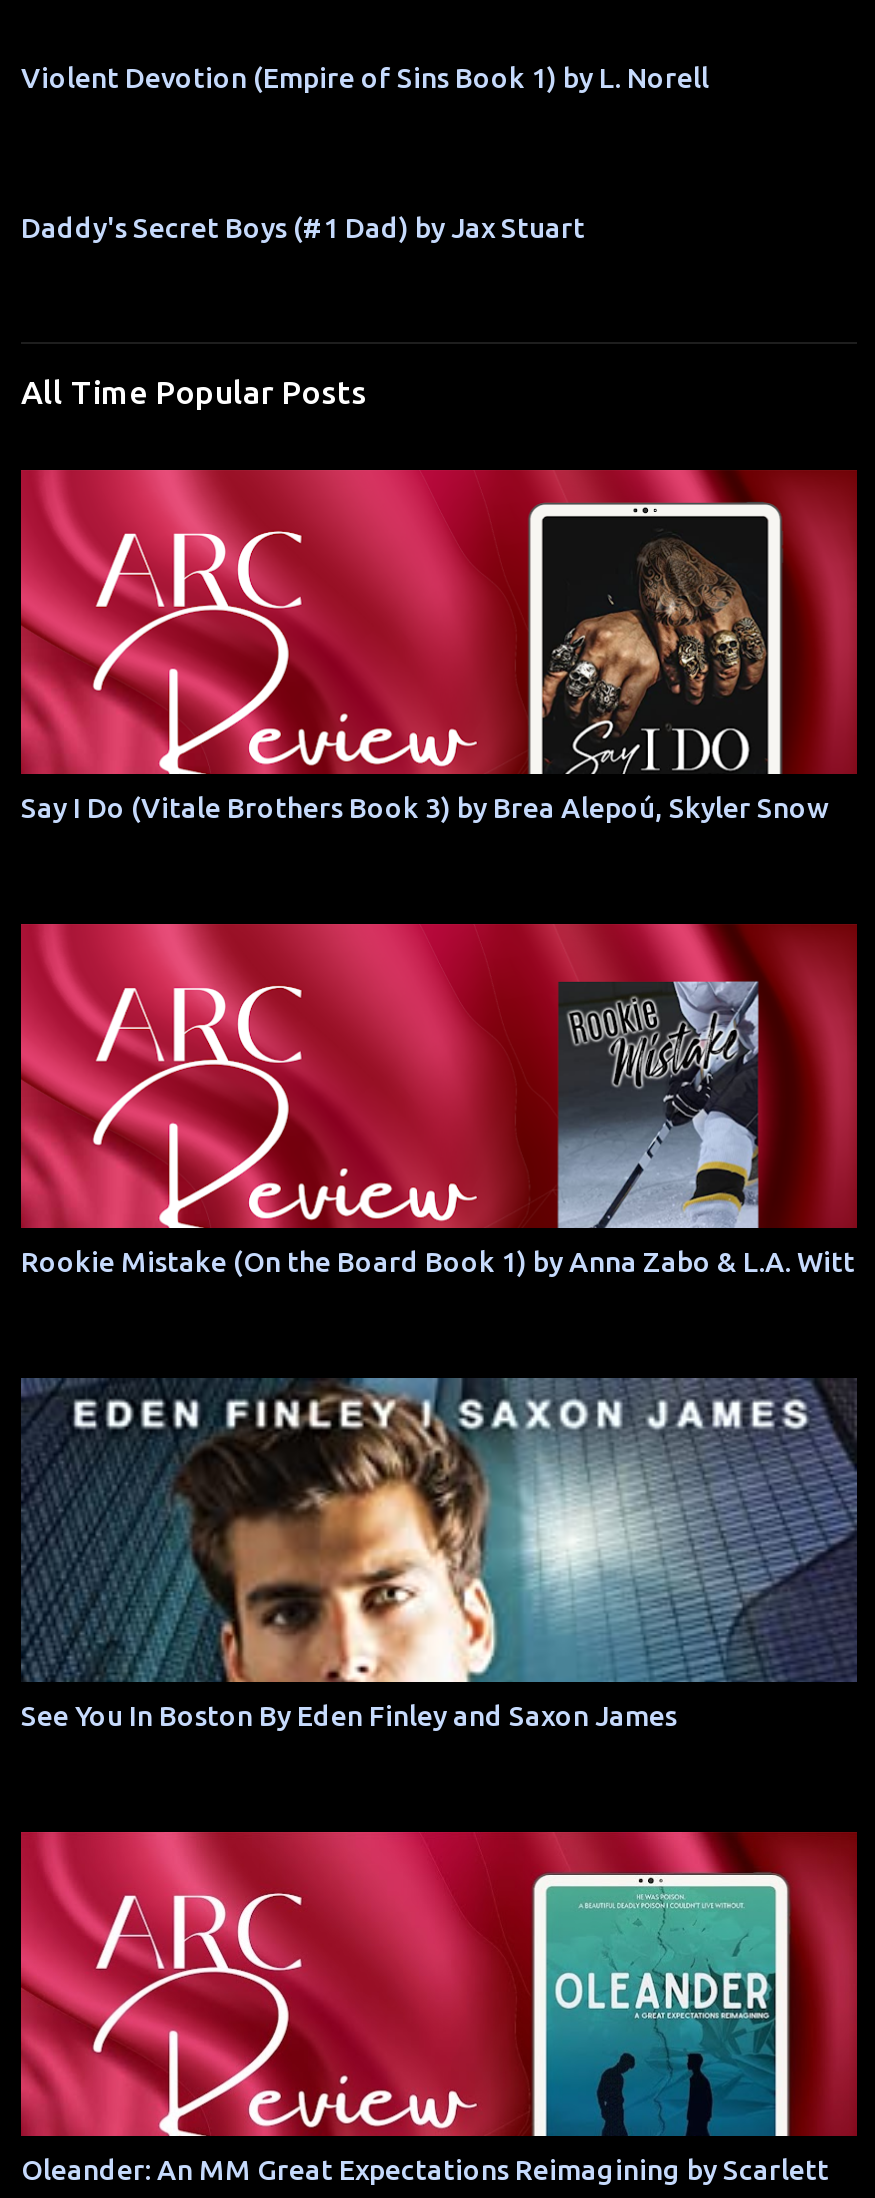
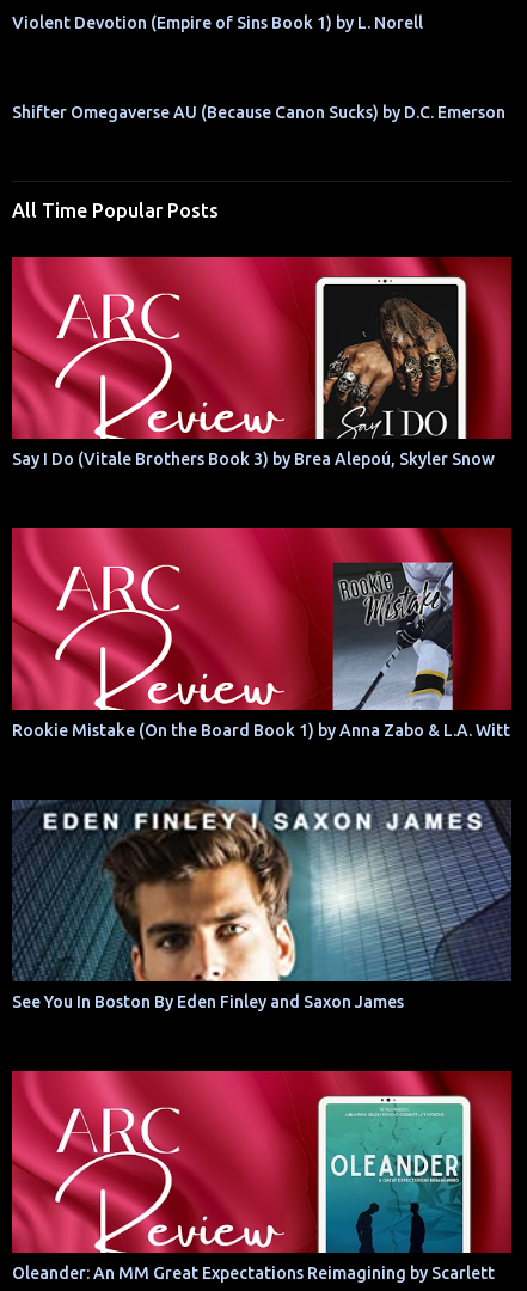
[21,213,585,245] Daddy's Secret Boys (#1 Dad) by Jax Stuart -> [12,103,505,122] Shifter Omegaverse AU (Because Canon Sucks) by D.C. Emerson

